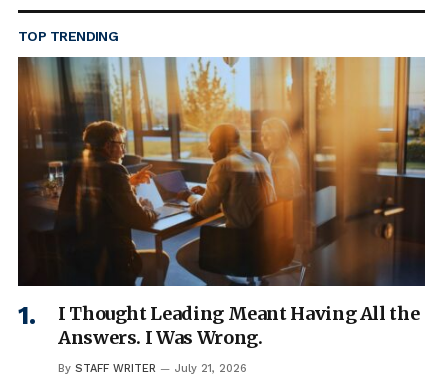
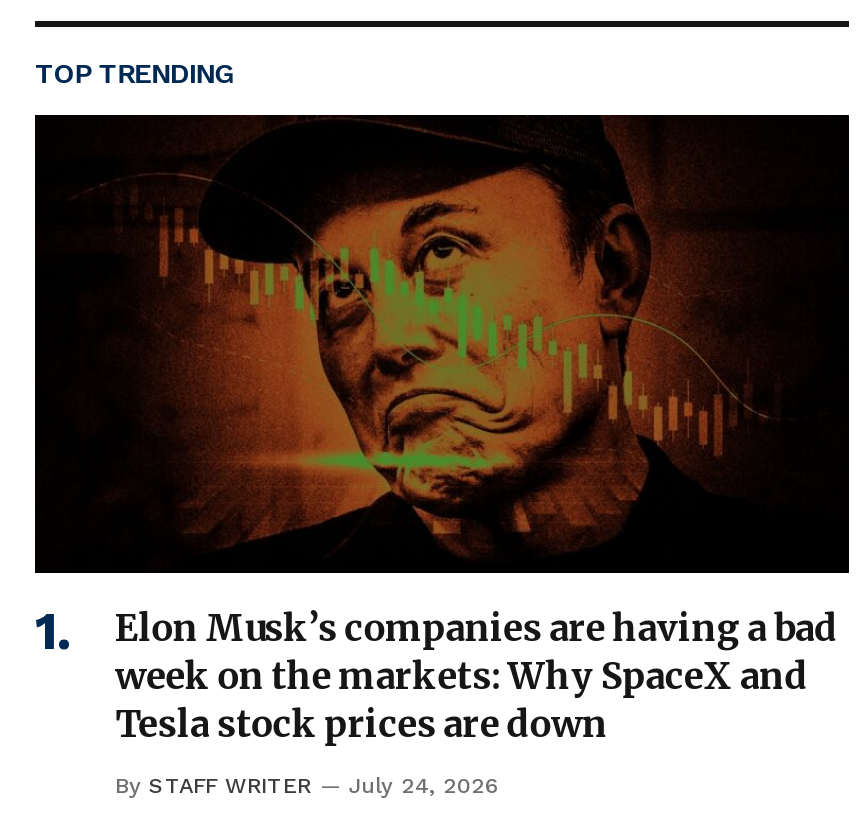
[17,56,426,349] [image] | I Thought Leading Meant Having All the | Answers. I Was Wrong. -> [33,113,851,747] [image] | Elon Musk’s companies are having a bad | week on the markets: Why SpaceX and | Tesla stock prices are down
[58,362,247,375] By STAFF WRITER July 21, 2026 -> [115,773,499,799] By STAFF WRITER July 24, 2026

